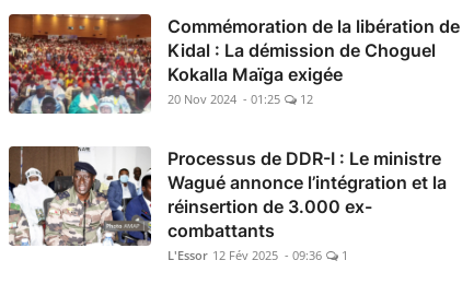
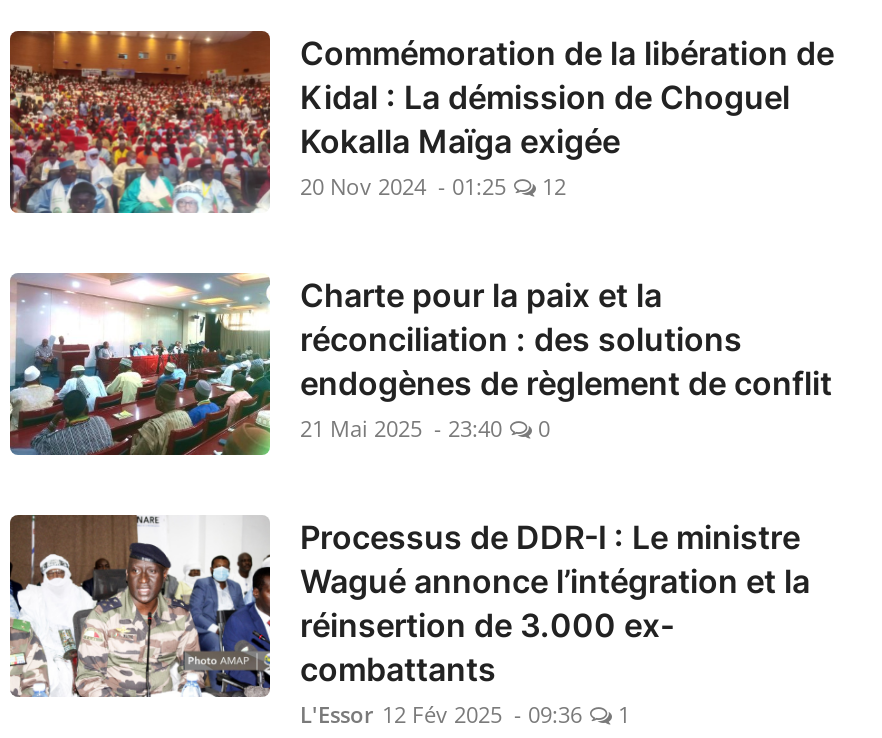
none -> [10,273,832,457] [image] | Charte pour la paix et la | réconciliation : des solutions | endogènes de règlement de conflit | 21 Mai 2025 - 23:40 | 0

